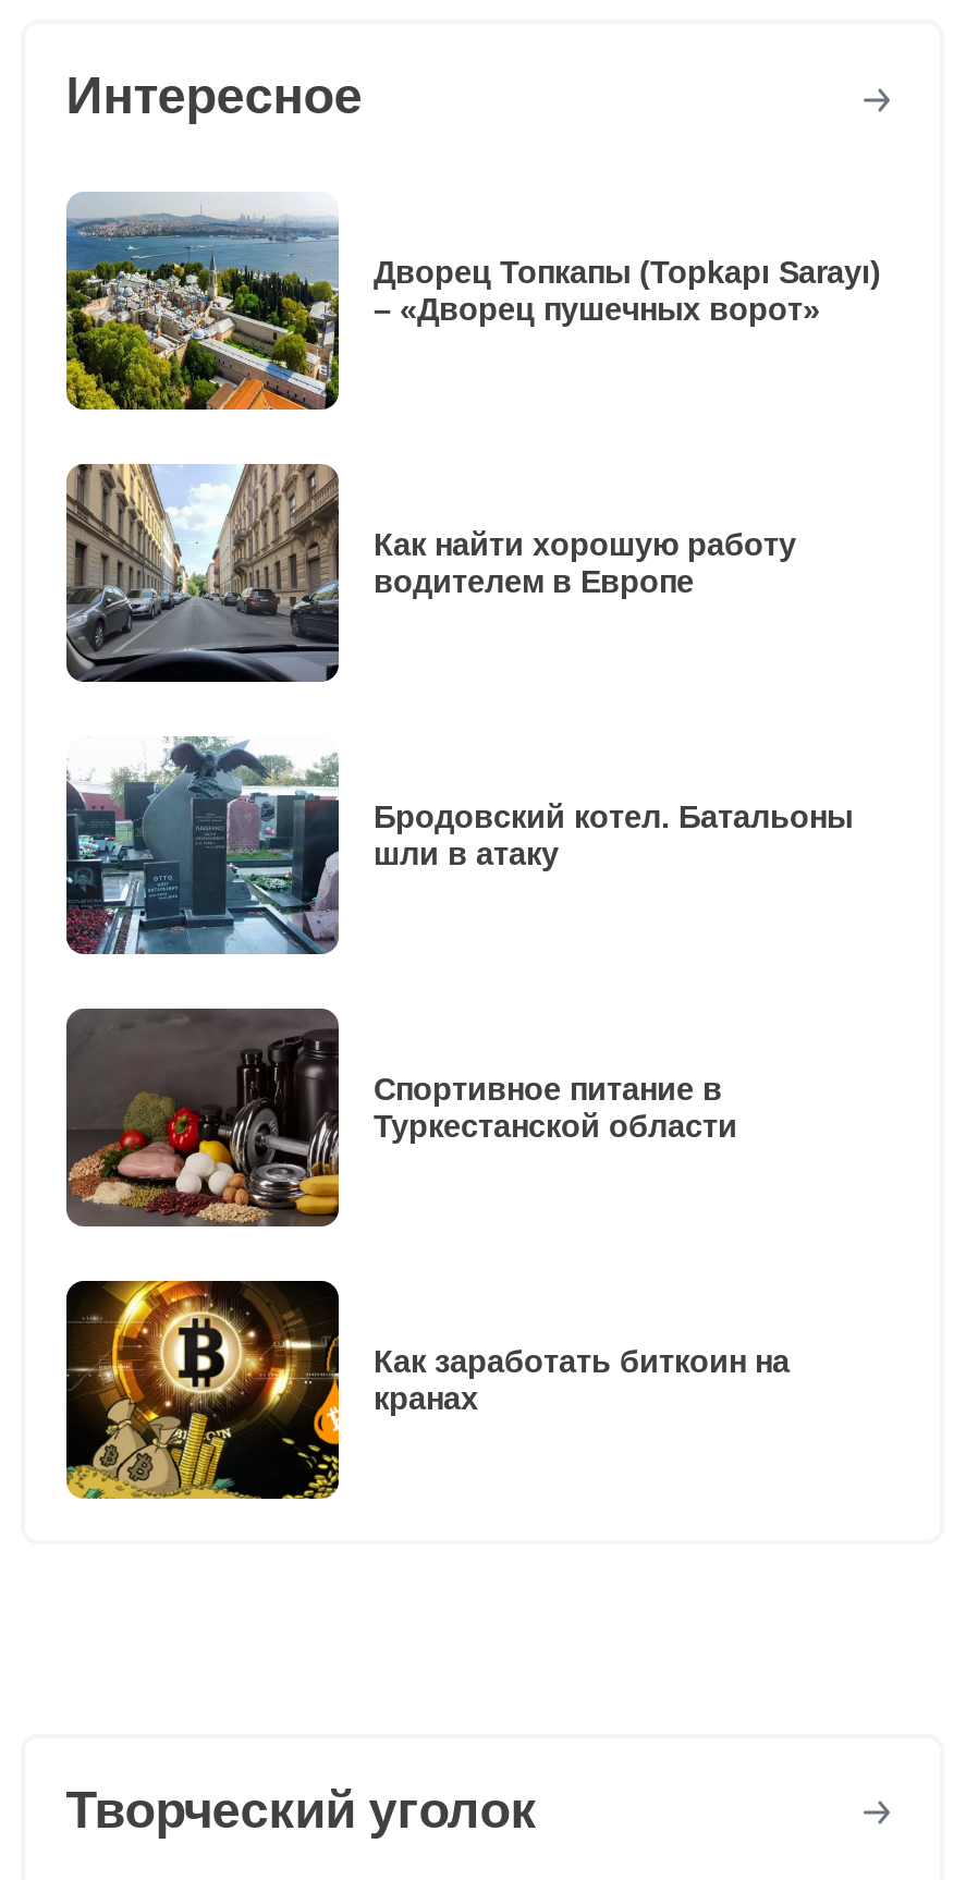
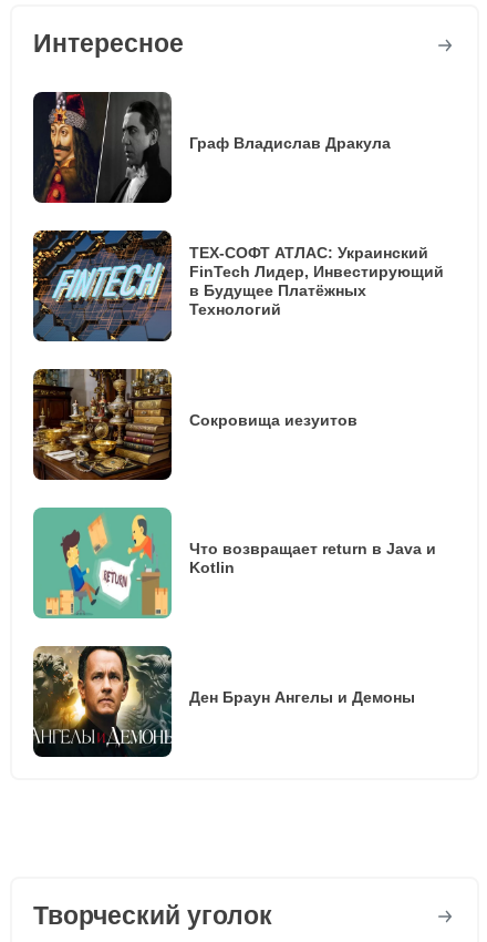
[64,192,881,412] [image] | Дворец Топкапы (Topkapı Sarayı) | – «Дворец пушечных ворот» -> [32,91,390,204] [image] | Граф Владислав Дракула
[64,462,796,684] [image] | Как найти хорошую работу | водителем в Европе -> [33,229,444,342] [image] | ТЕХ-СОФТ АТЛАС: Украинский | FinTech Лидер, Инвестирующий | в Будущее Платёжных | Технологий
[66,736,852,956] [image] | Бродовский котел. Батальоны | шли в атаку -> [32,368,357,481] [image] | Сокровища иезуитов
[64,1006,737,1229] [image] | Спортивное питание в | Туркестанской области -> [32,506,436,620] [image] | Что возвращает return в Java и | Kotlin
[64,1279,789,1501] [image] | Как заработать биткоин на | кранах -> [32,645,415,758] [image] | Ден Браун Ангелы и Демоны

